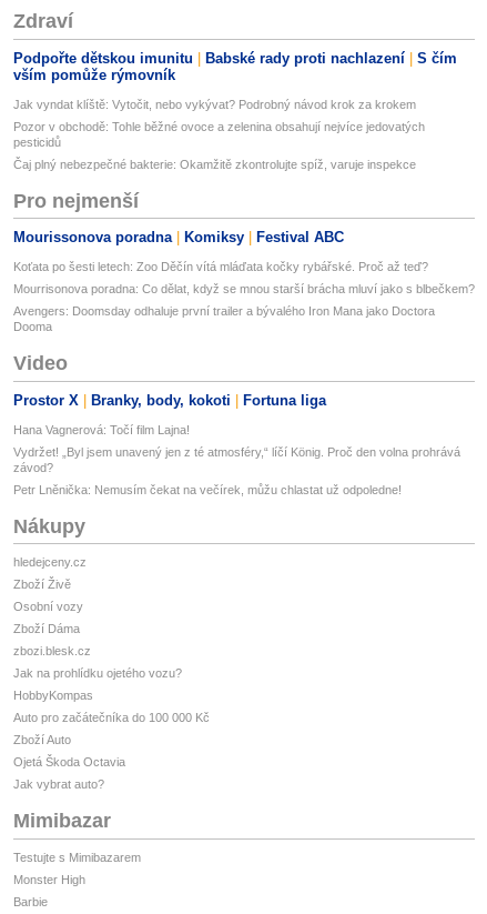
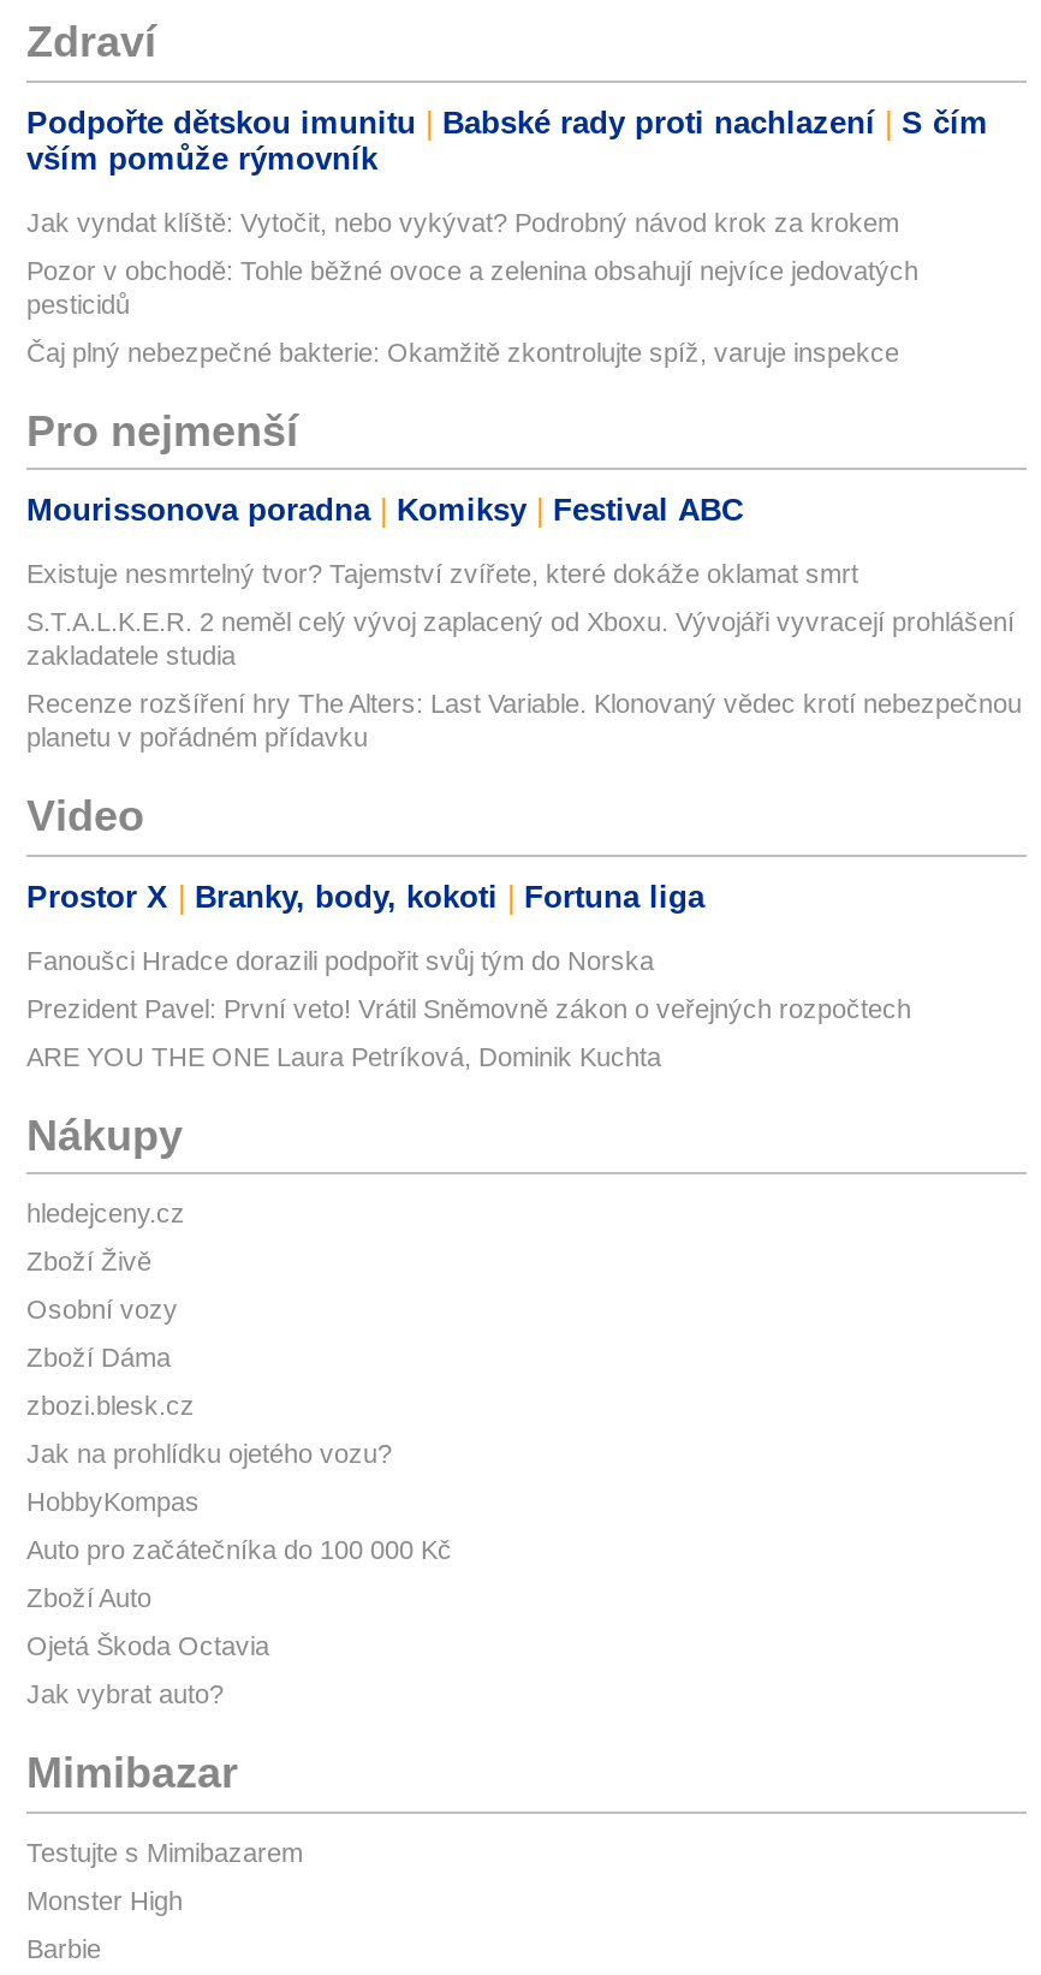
[13,260,428,274] Koťata po šesti letech: Zoo Děčín vítá mláďata kočky rybářské. Proč až teď? -> [26,560,858,589] Existuje nesmrtelný tvor? Tajemství zvířete, které dokáže oklamat smrt
[13,283,475,296] Mourrisonova poradna: Co dělat, když se mnou starší brácha mluví jako s blbečkem? -> [26,608,1015,671] S.T.A.L.K.E.R. 2 neměl celý vývoj zaplacený od Xboxu. Vývojáři vyvracejí prohlášení | zakladatele studia
[13,305,435,334] Avengers: Doomsday odhaluje první trailer a bývalého Iron Mana jako Doctora | Dooma -> [26,690,1022,752] Recenze rozšíření hry The Alters: Last Variable. Klonovaný vědec krotí nebezpečnou | planetu v pořádném přídavku
[13,423,190,436] Hana Vagnerová: Točí film Lajna! -> [26,946,654,975] Fanoušci Hradce dorazili podpořit svůj tým do Norska
[13,445,460,474] Vydržet! „Byl jsem unavený jen z té atmosféry,“ líčí König. Proč den volna prohrává | závod? -> [26,994,911,1023] Prezident Pavel: První veto! Vrátil Sněmovně zákon o veřejných rozpočtech
[13,483,402,496] Petr Lněnička: Nemusím čekat na večírek, můžu chlastat už odpoledne! -> [26,1042,661,1071] ARE YOU THE ONE Laura Petríková, Dominik Kuchta

